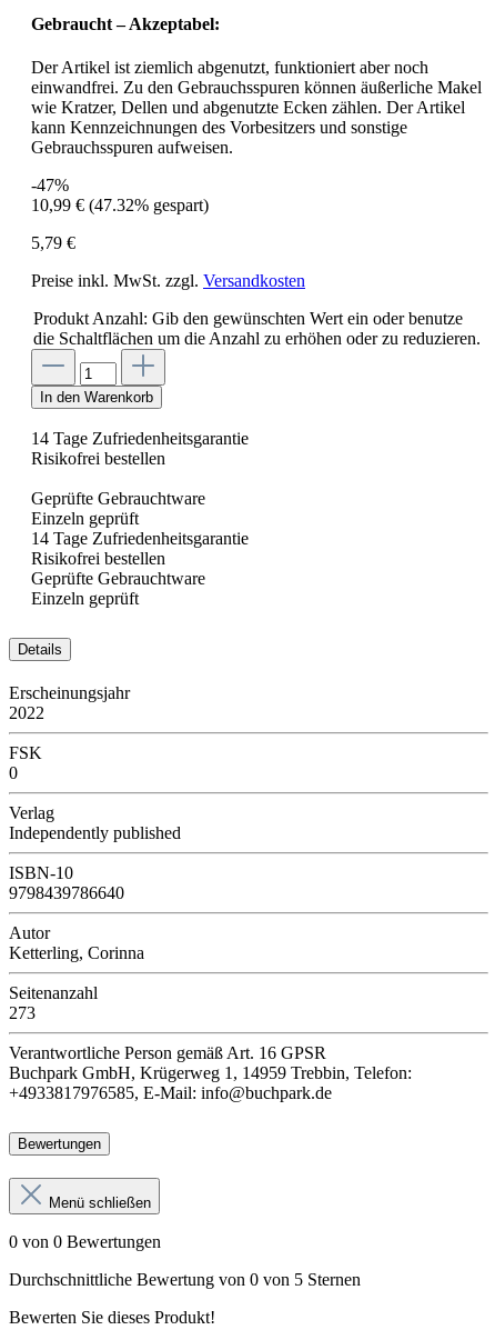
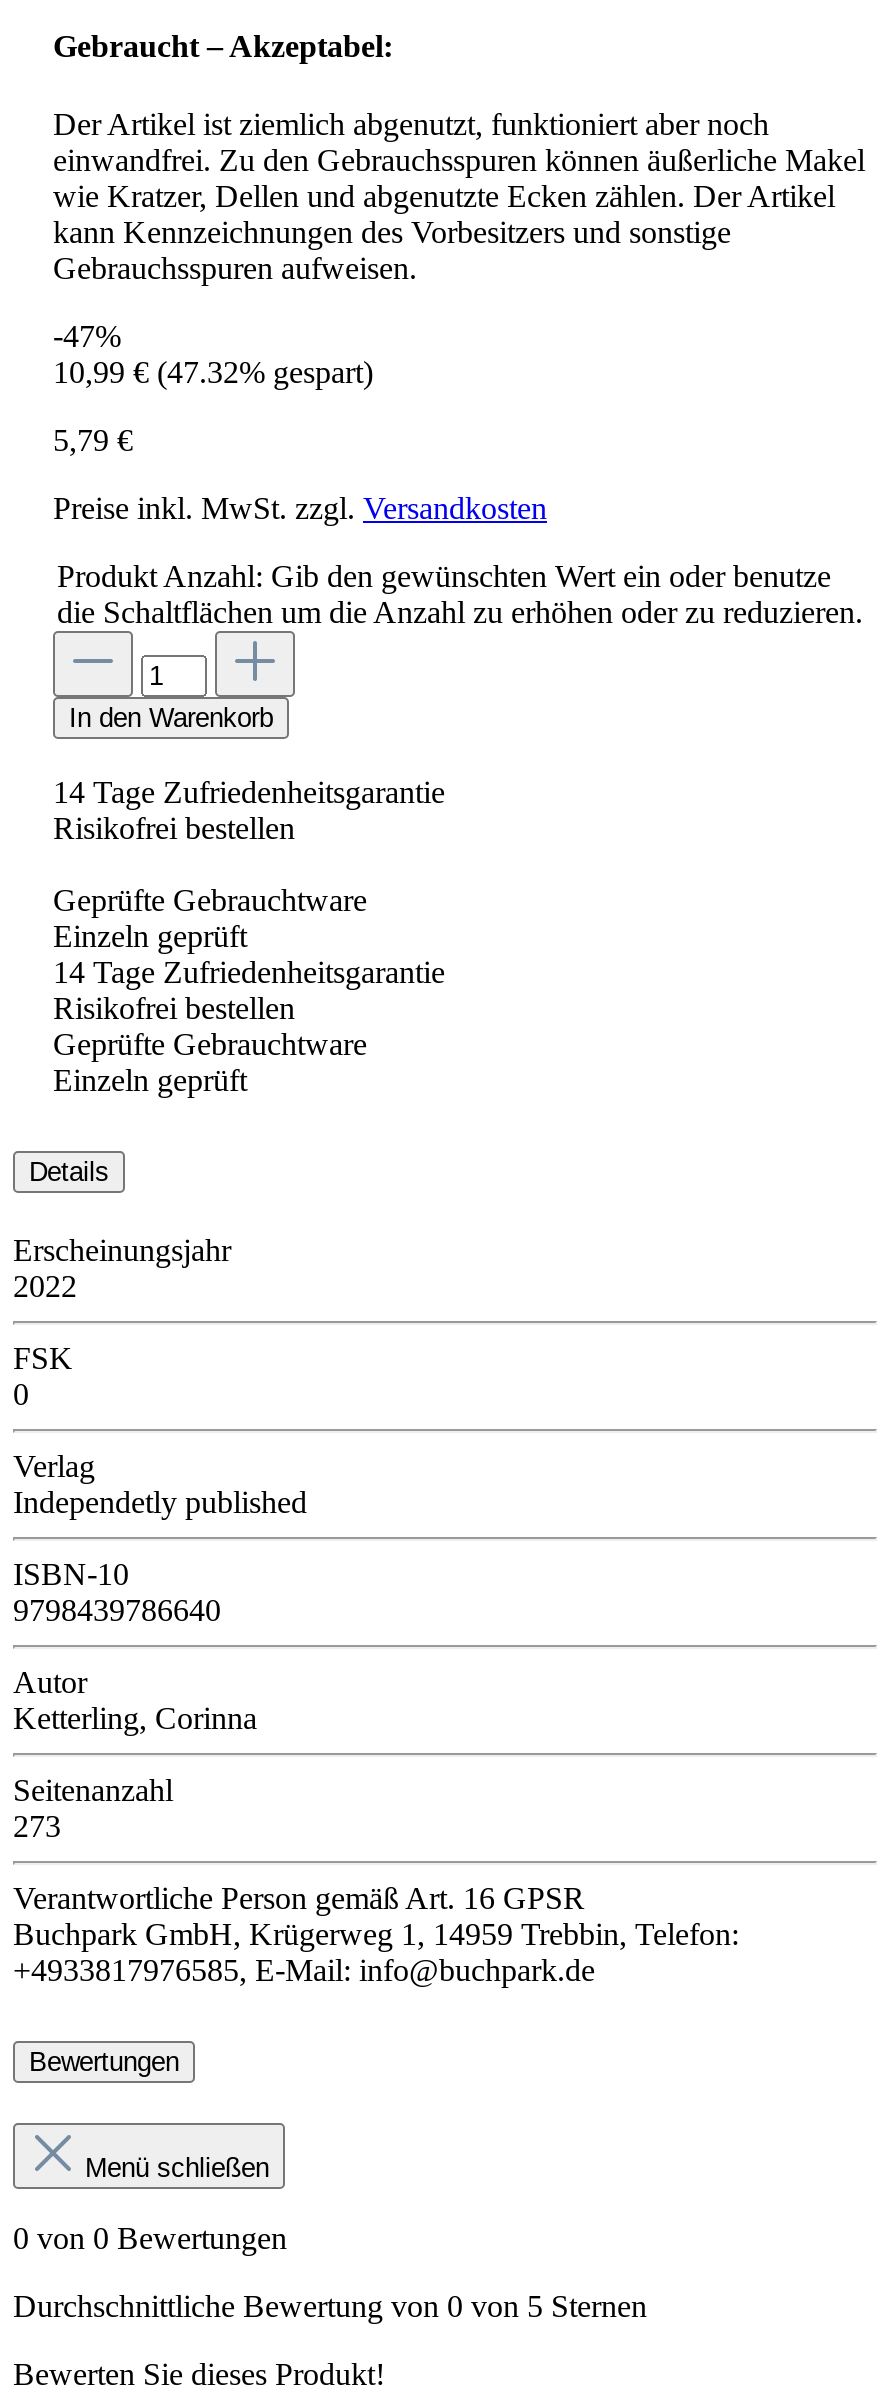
[9,823,181,842] Independently published -> [13,1485,307,1519] Independetly published

